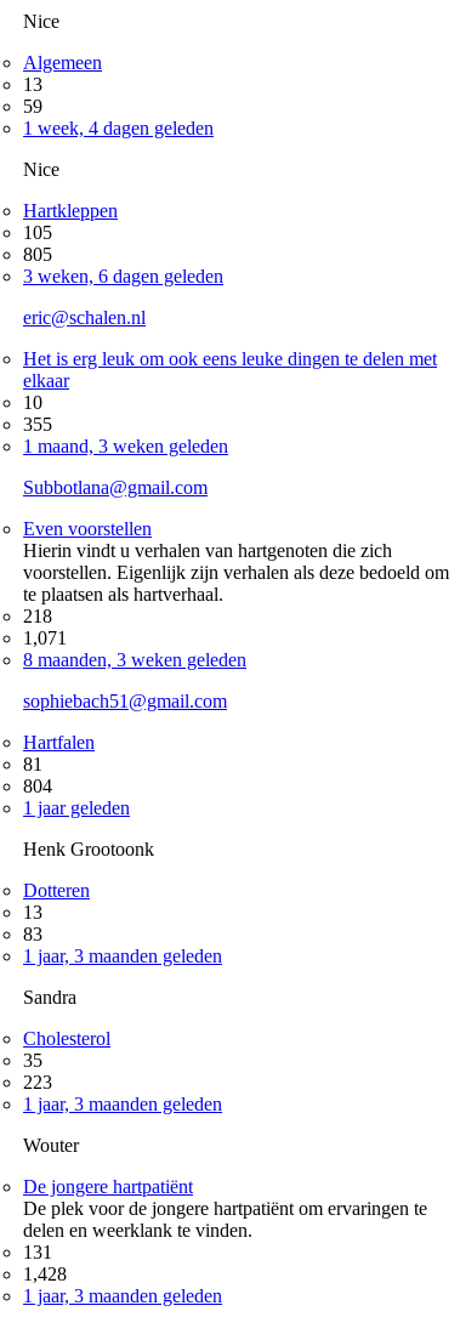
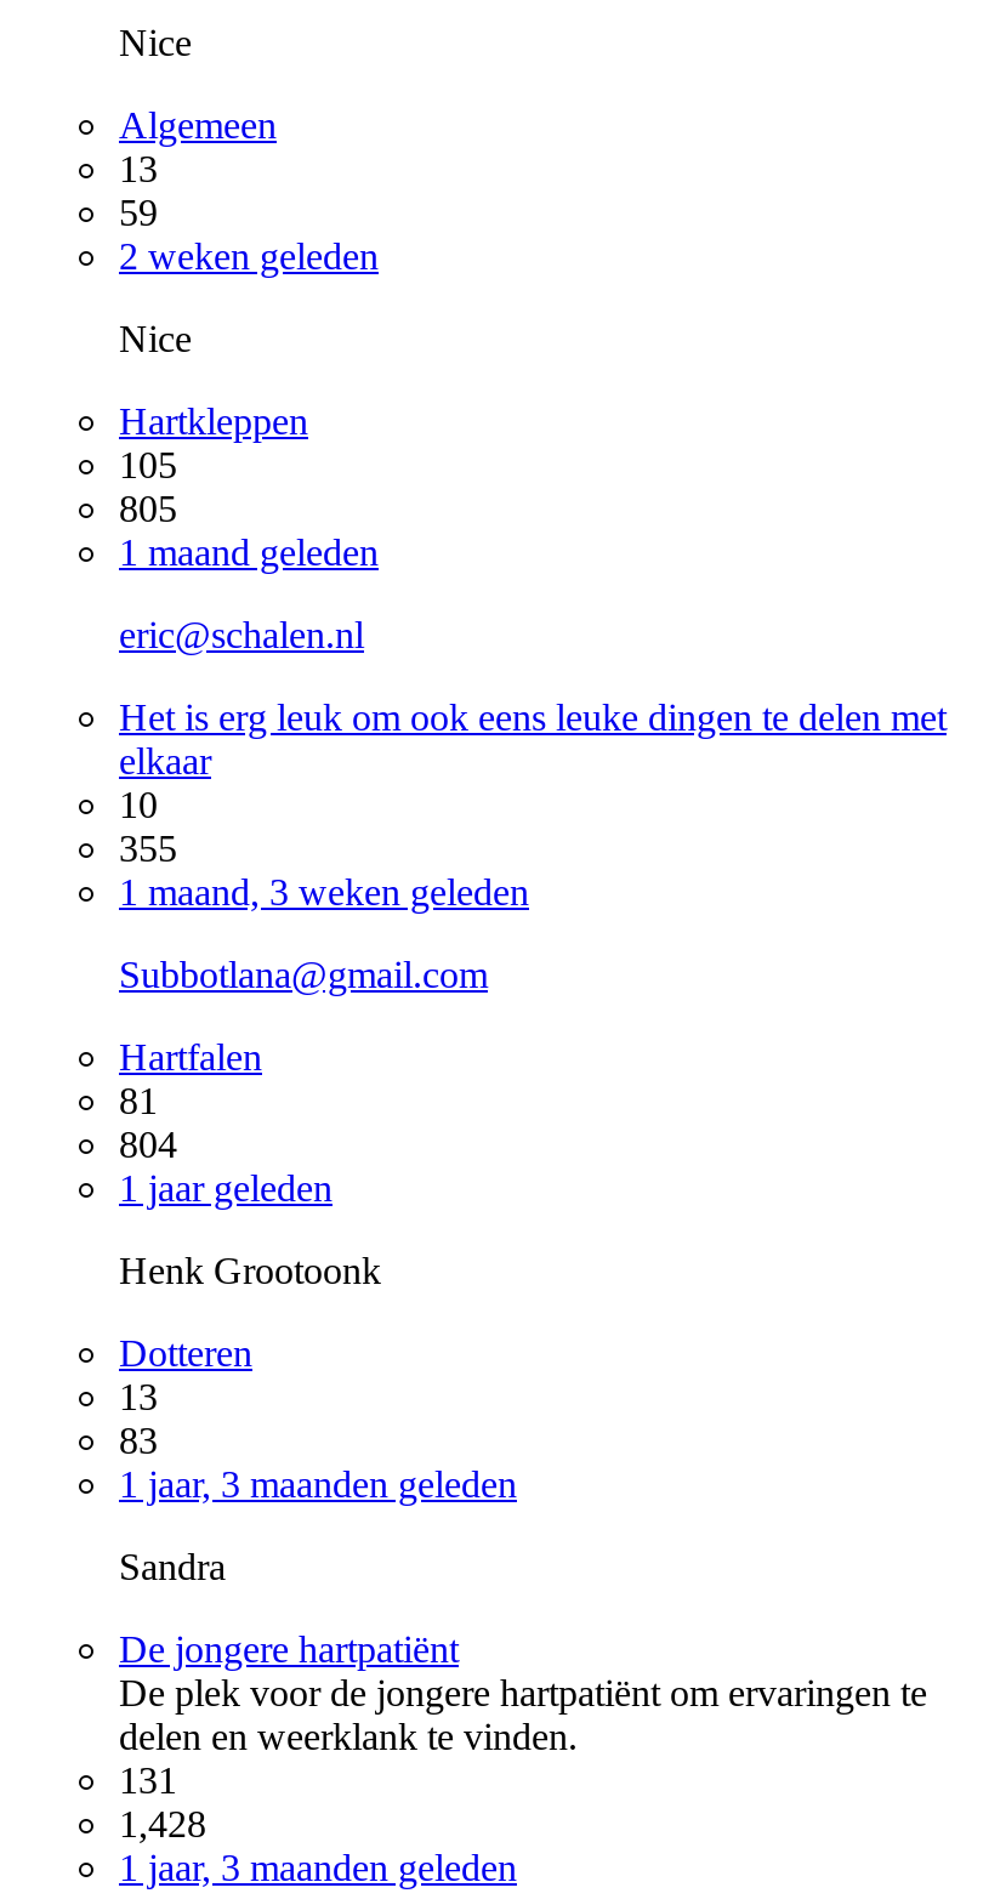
[23,117,214,138] 1 week, 4 dagen geleden -> [119,234,379,276] 2 weken geleden
[23,265,223,286] 3 weken, 6 dagen geleden -> [119,531,379,572] 1 maand geleden
[23,518,449,711] Even voorstellen | Hierin vindt u verhalen van hartgenoten die zich | voorstellen. Eigenlijk zijn verhalen als deze bedoeld om | te plaatsen als hartverhaal. | 218 | 1,071 | 8 maanden, 3 weken geleden | sophiebach51@gmail.com -> none
[23,1028,222,1155] Cholesterol | 35 | 223 | 1 jaar, 3 maanden geleden | Wouter -> none

